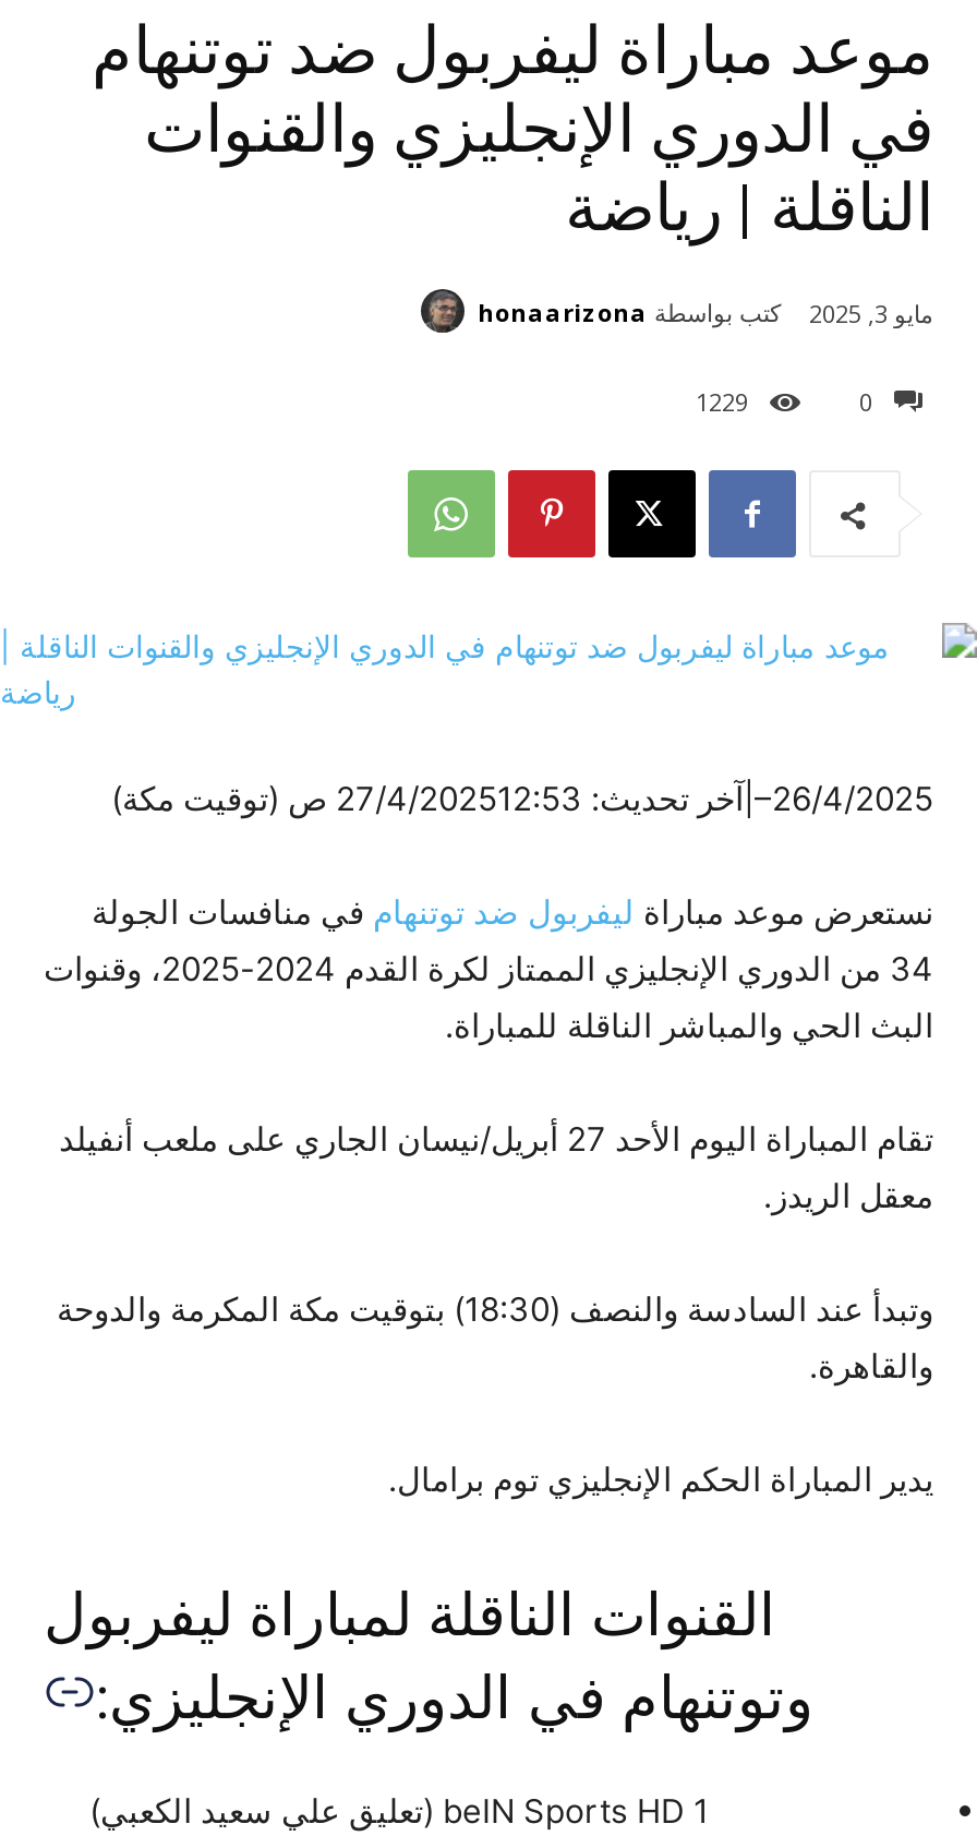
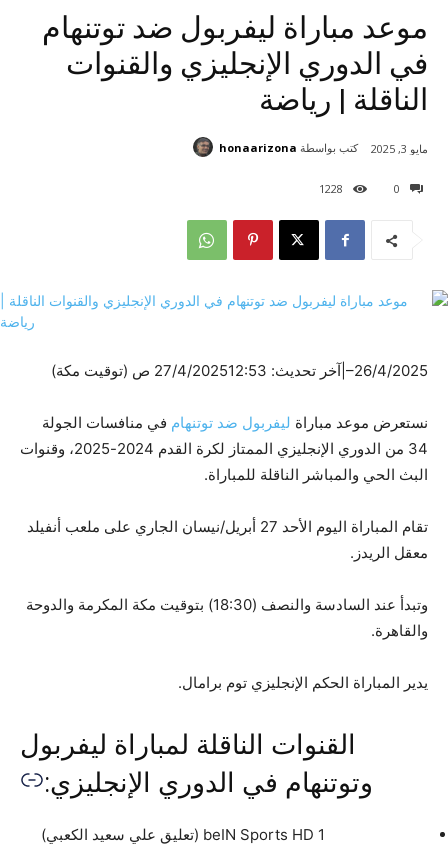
[696,385,748,418] 1229 -> [319,181,343,196] 1228

